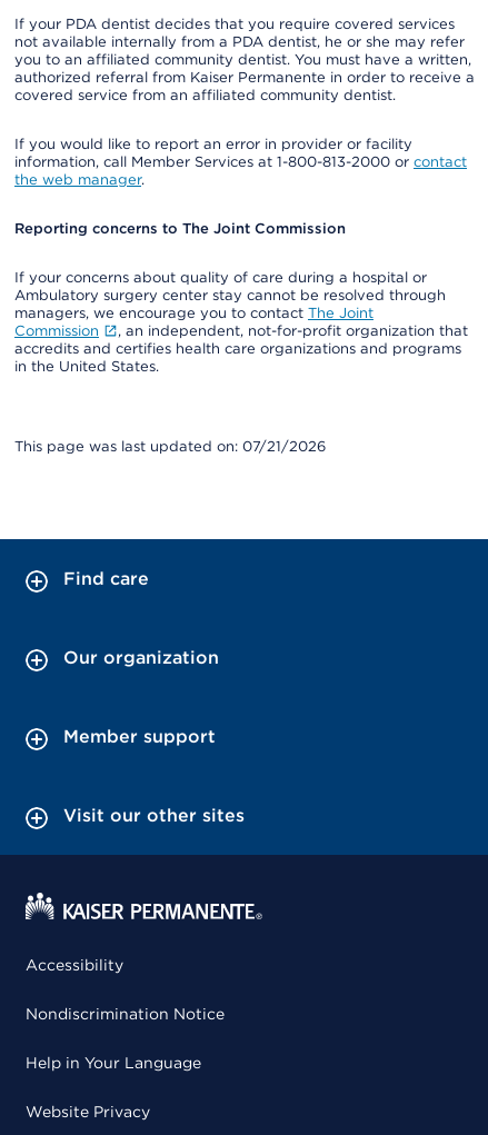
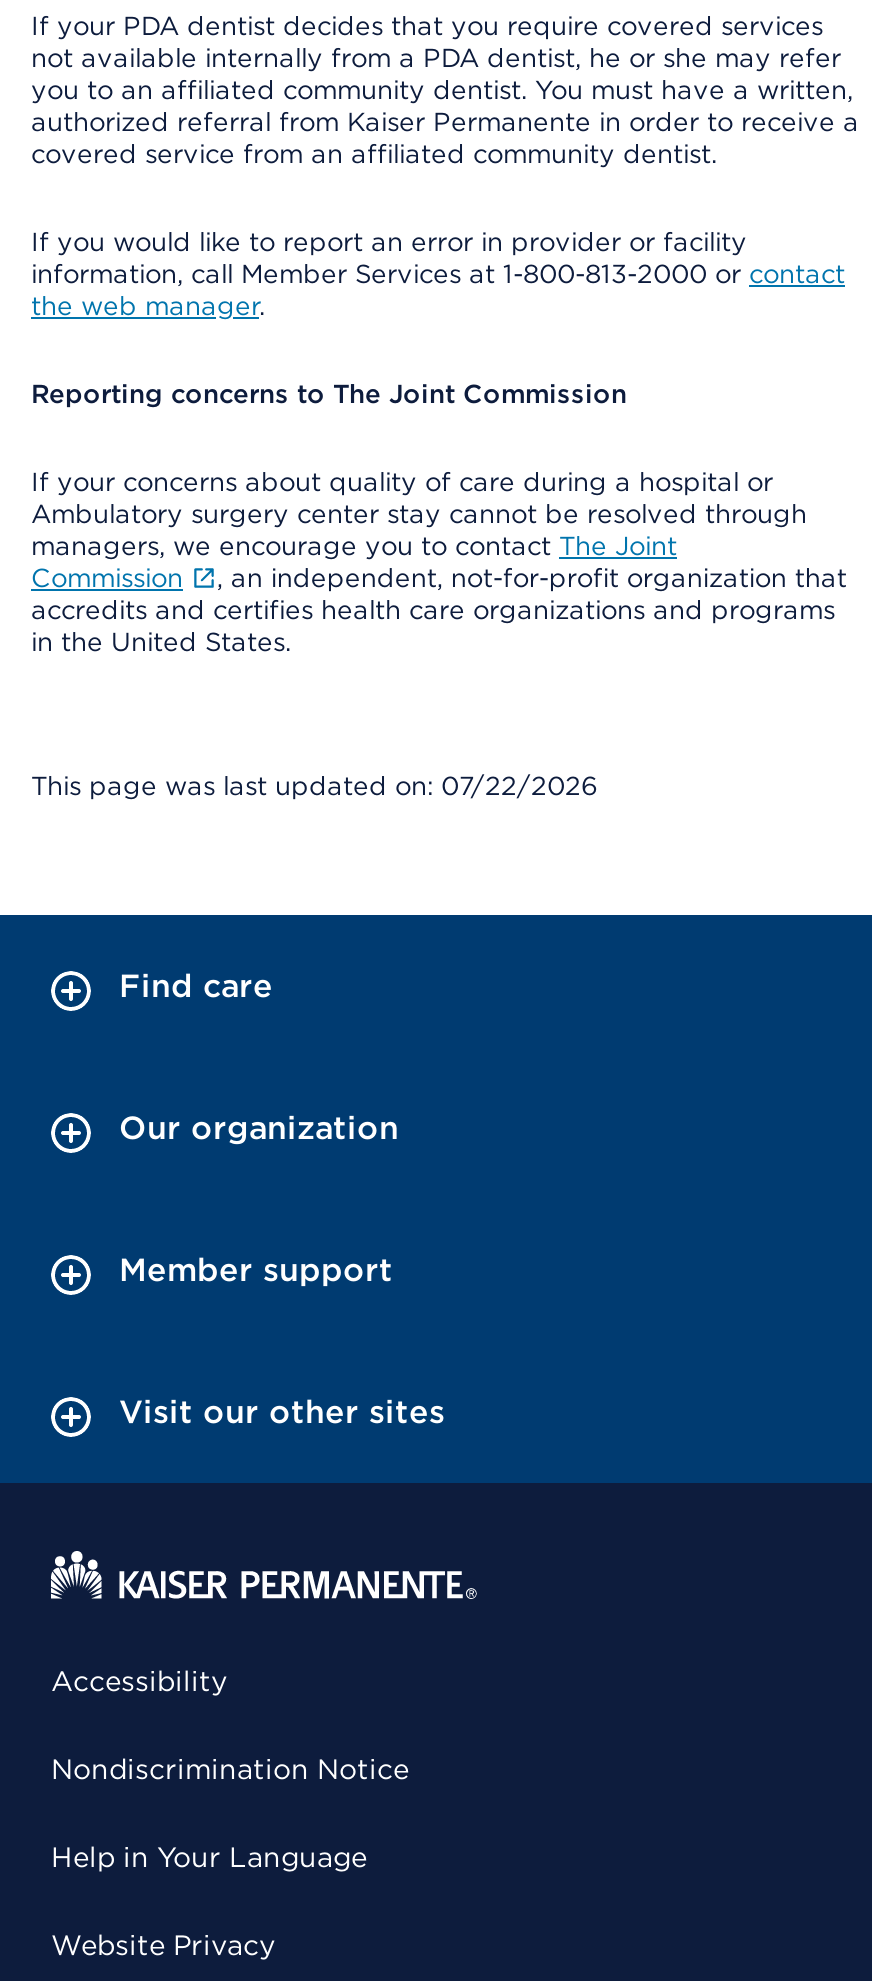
[14,438,326,455] This page was last updated on: 07/21/2026 -> [31,771,597,801] This page was last updated on: 07/22/2026

